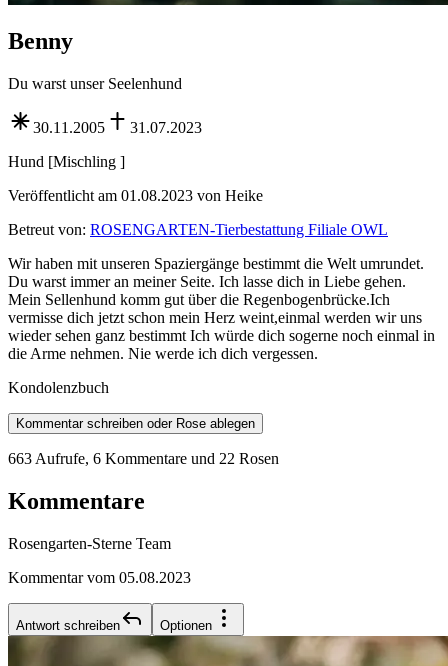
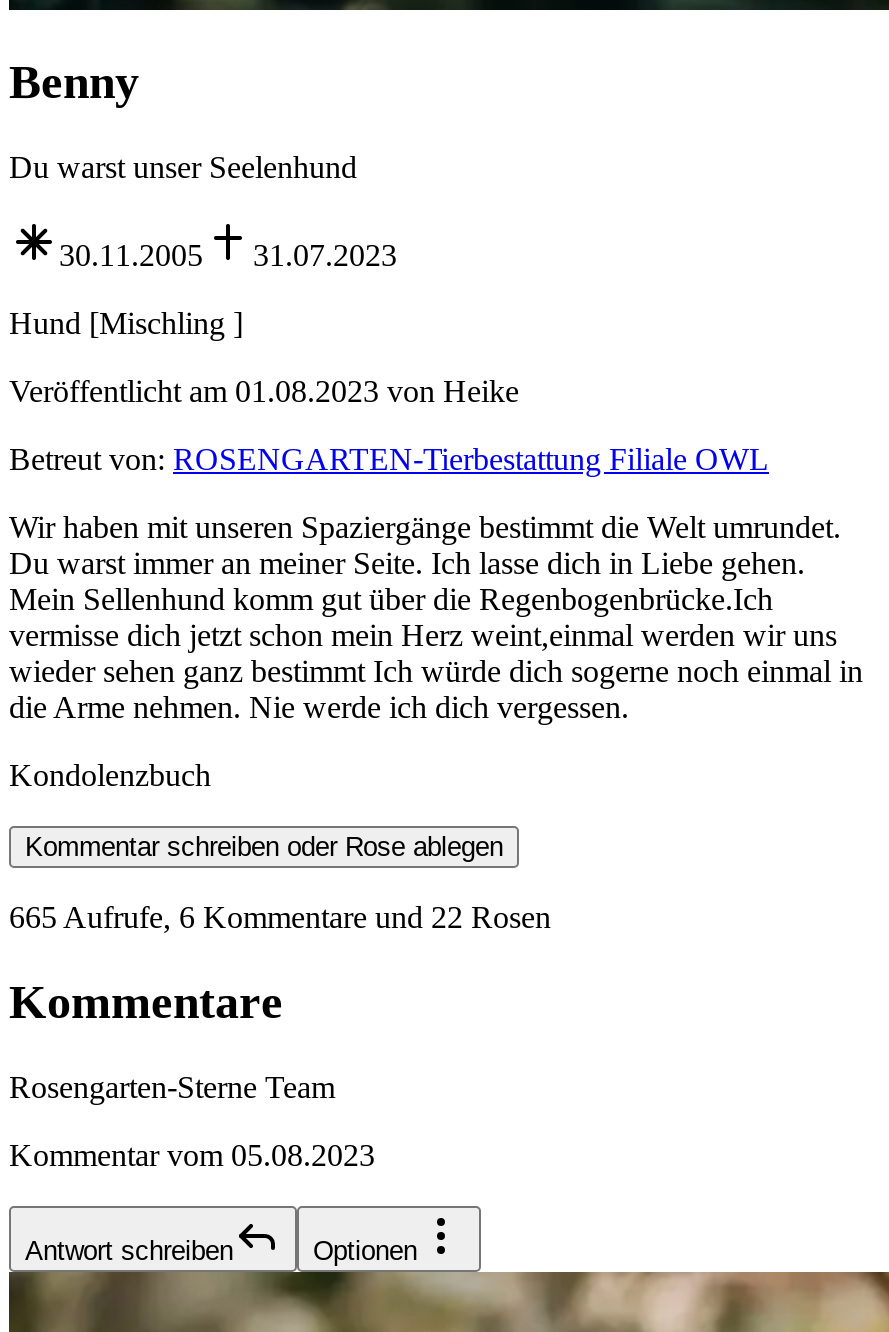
[8,450,279,467] 663 Aufrufe, 6 Kommentare und 22 Rosen -> [9,901,551,935] 665 Aufrufe, 6 Kommentare und 22 Rosen

